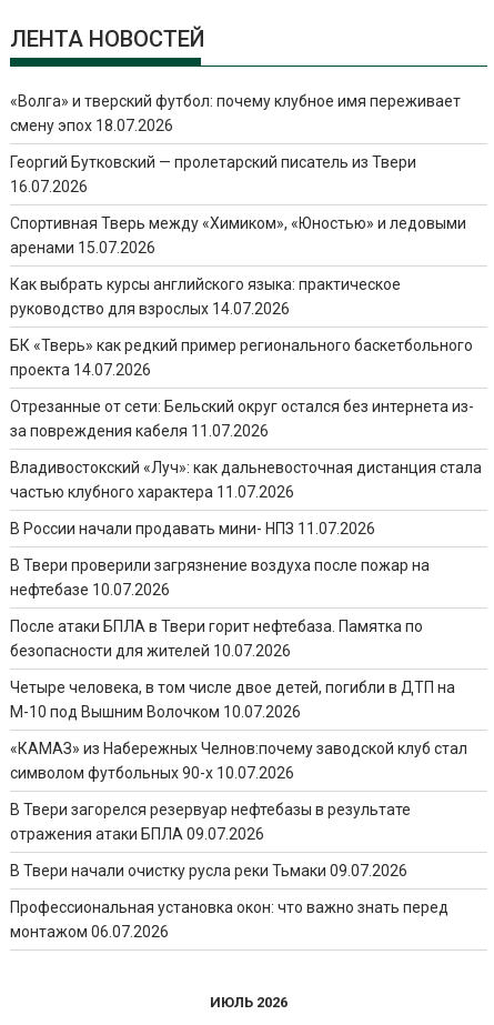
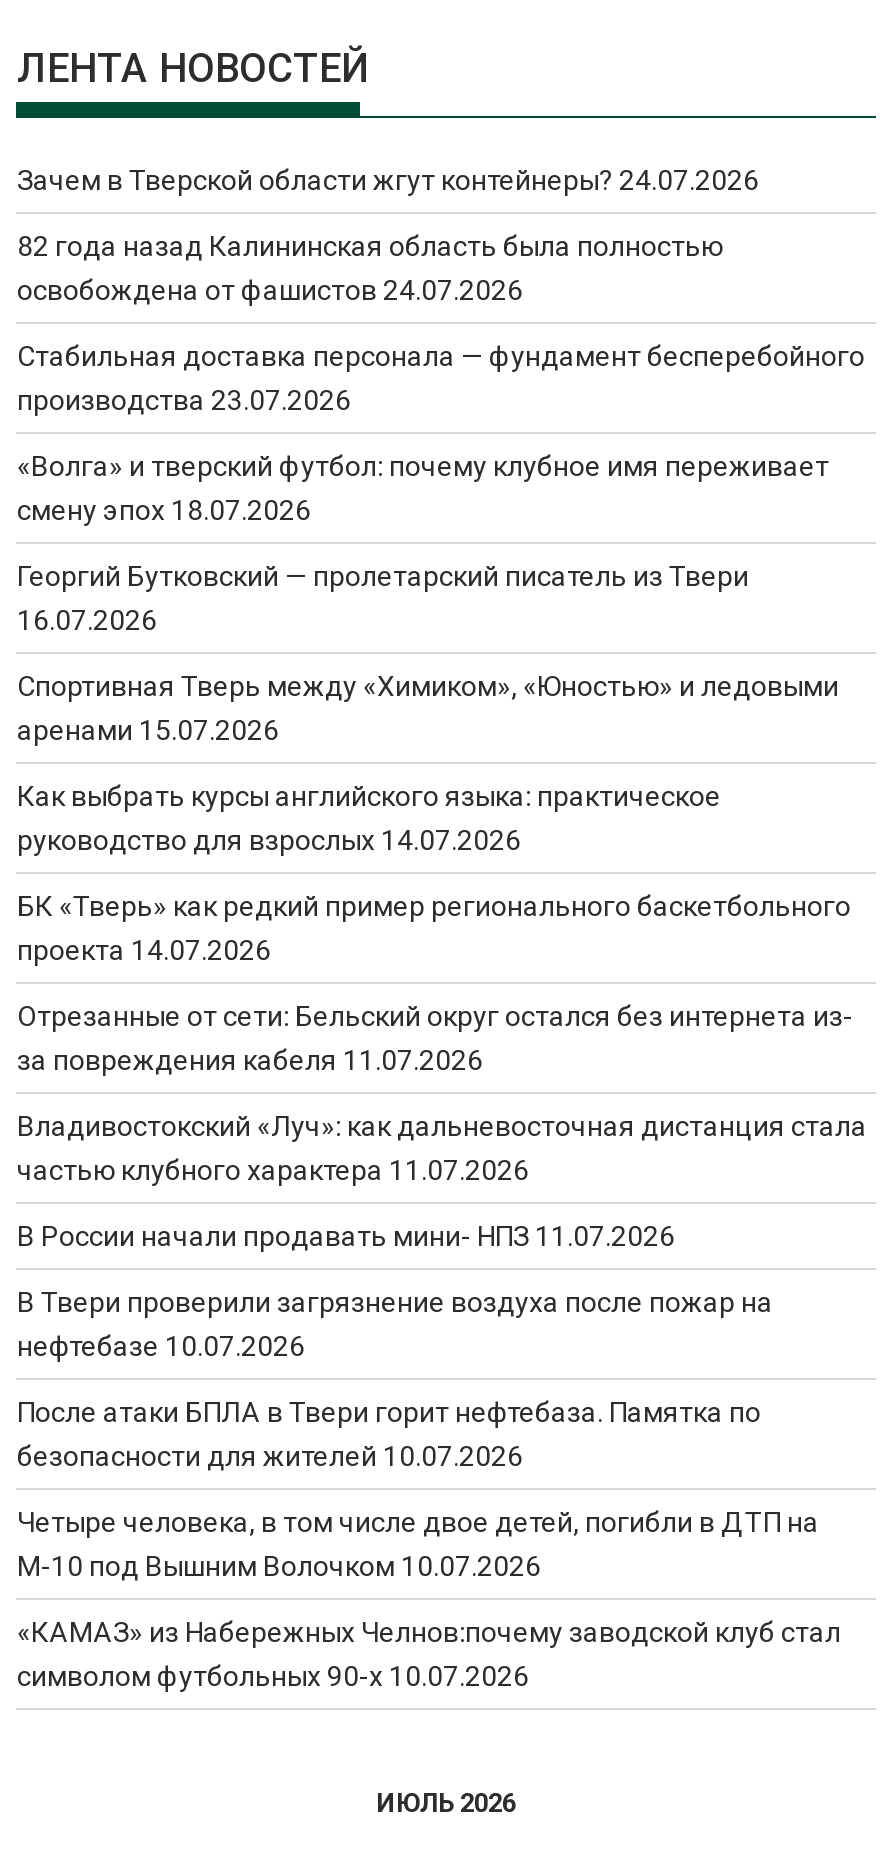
none -> [17,164,865,416] Зачем в Тверской области жгут контейнеры? 24.07.2026 | 82 года назад Калининская область была полностью | освобождена от фашистов 24.07.2026 | Стабильная доставка персонала — фундамент бесперебойного | производства 23.07.2026
moved [11,92,482,782] -> [17,450,867,1692]: «Волга» и тверский футбол: почему клубное имя переживает | смену эпох 18.07.2026 | Георгий Бутковский — пролетарский писатель из Твери | ... | «КАМАЗ» из Набережных Челнов:почему заводской клуб стал | символом футбольных 90-х 10.07.2026
[11,801,449,941] В Твери загорелся резервуар нефтебазы в результате | отражения атаки БПЛА 09.07.2026 | В Твери начали очистку русла реки Тьмаки 09.07.2026 | Профессиональная установка окон: что важно знать перед | монтажом 06.07.2026 -> none

